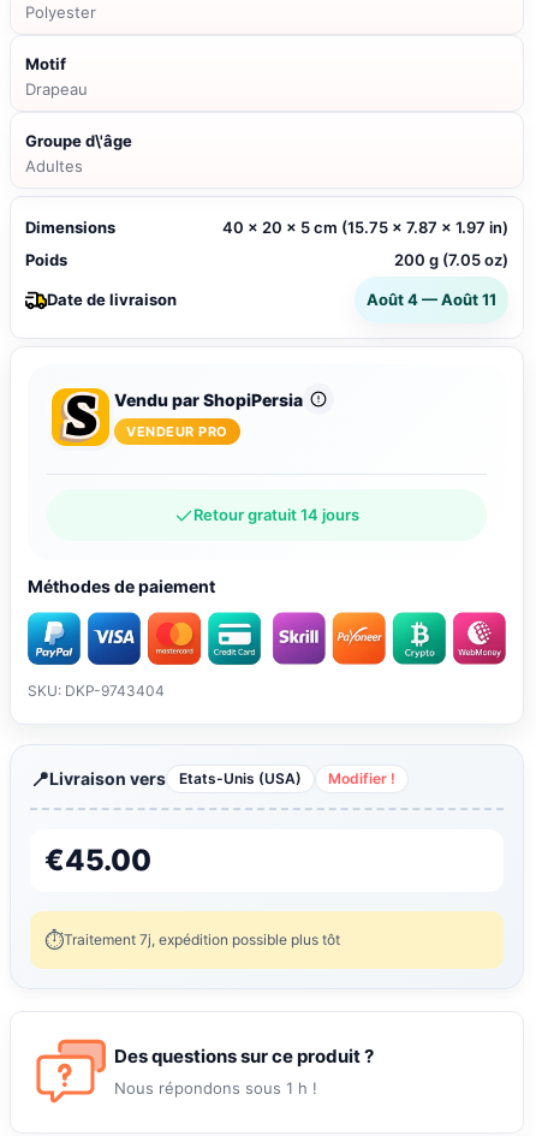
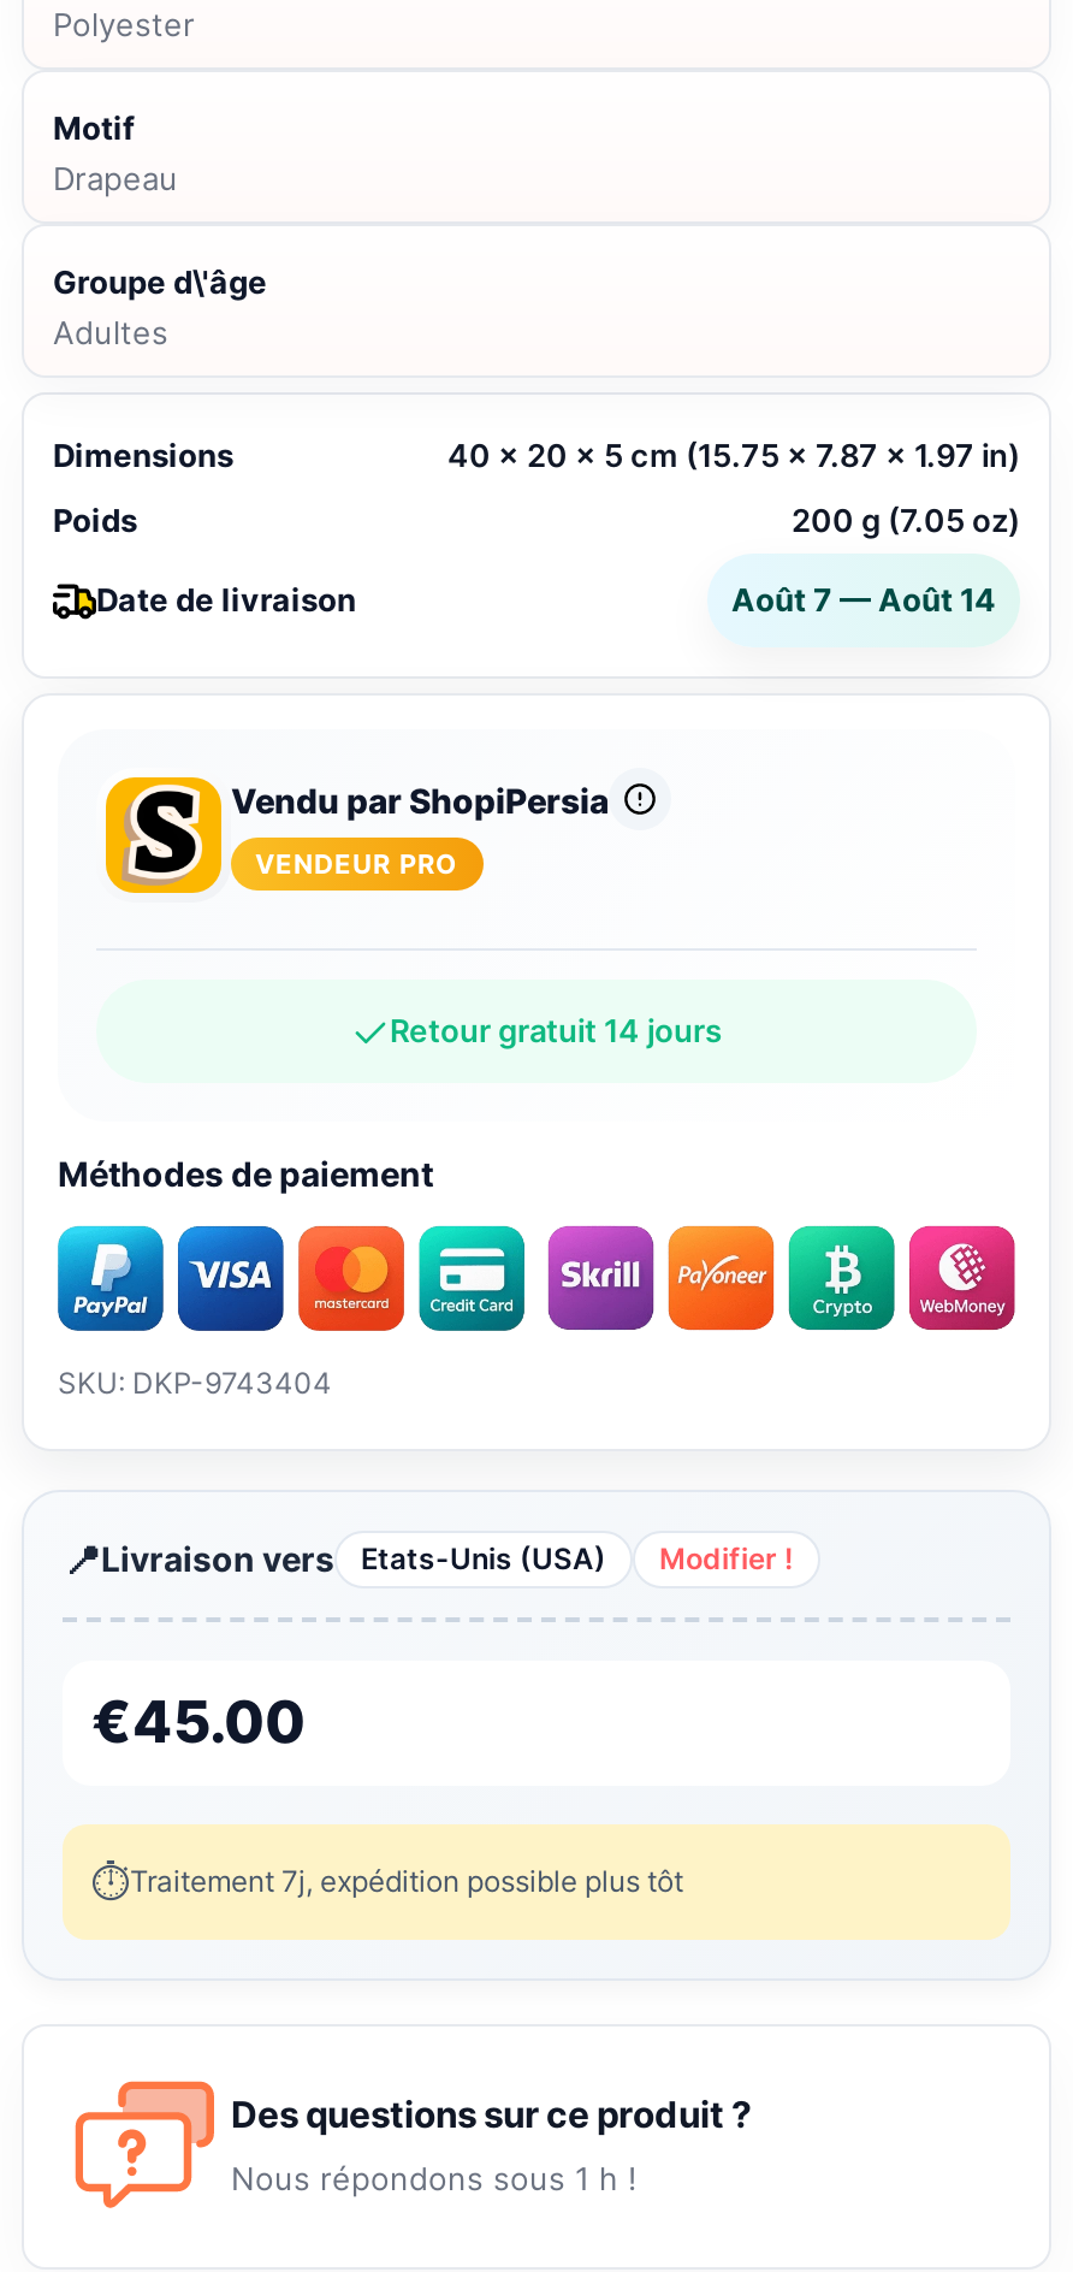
[367,290,496,309] Août 4 — Août 11 -> [731,581,996,620] Août 7 — Août 14

